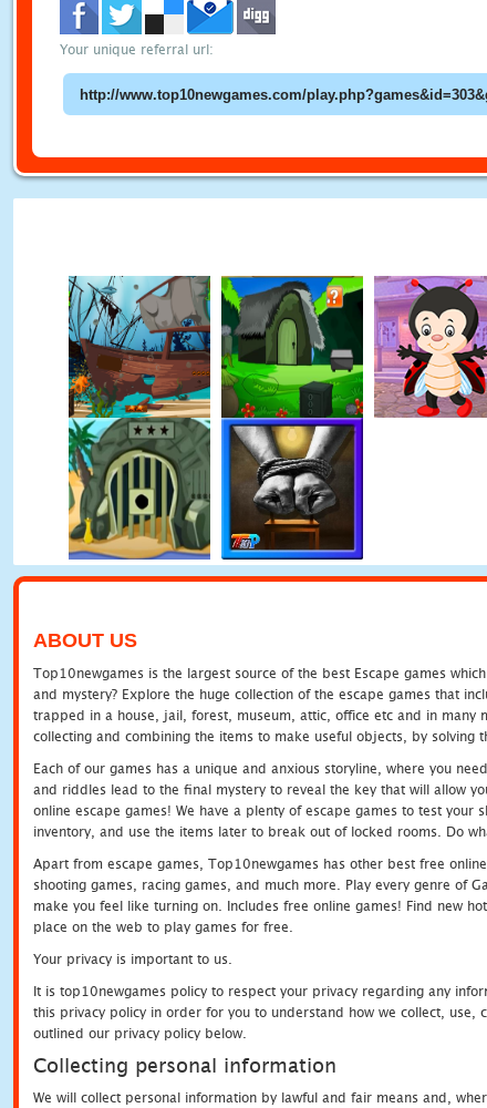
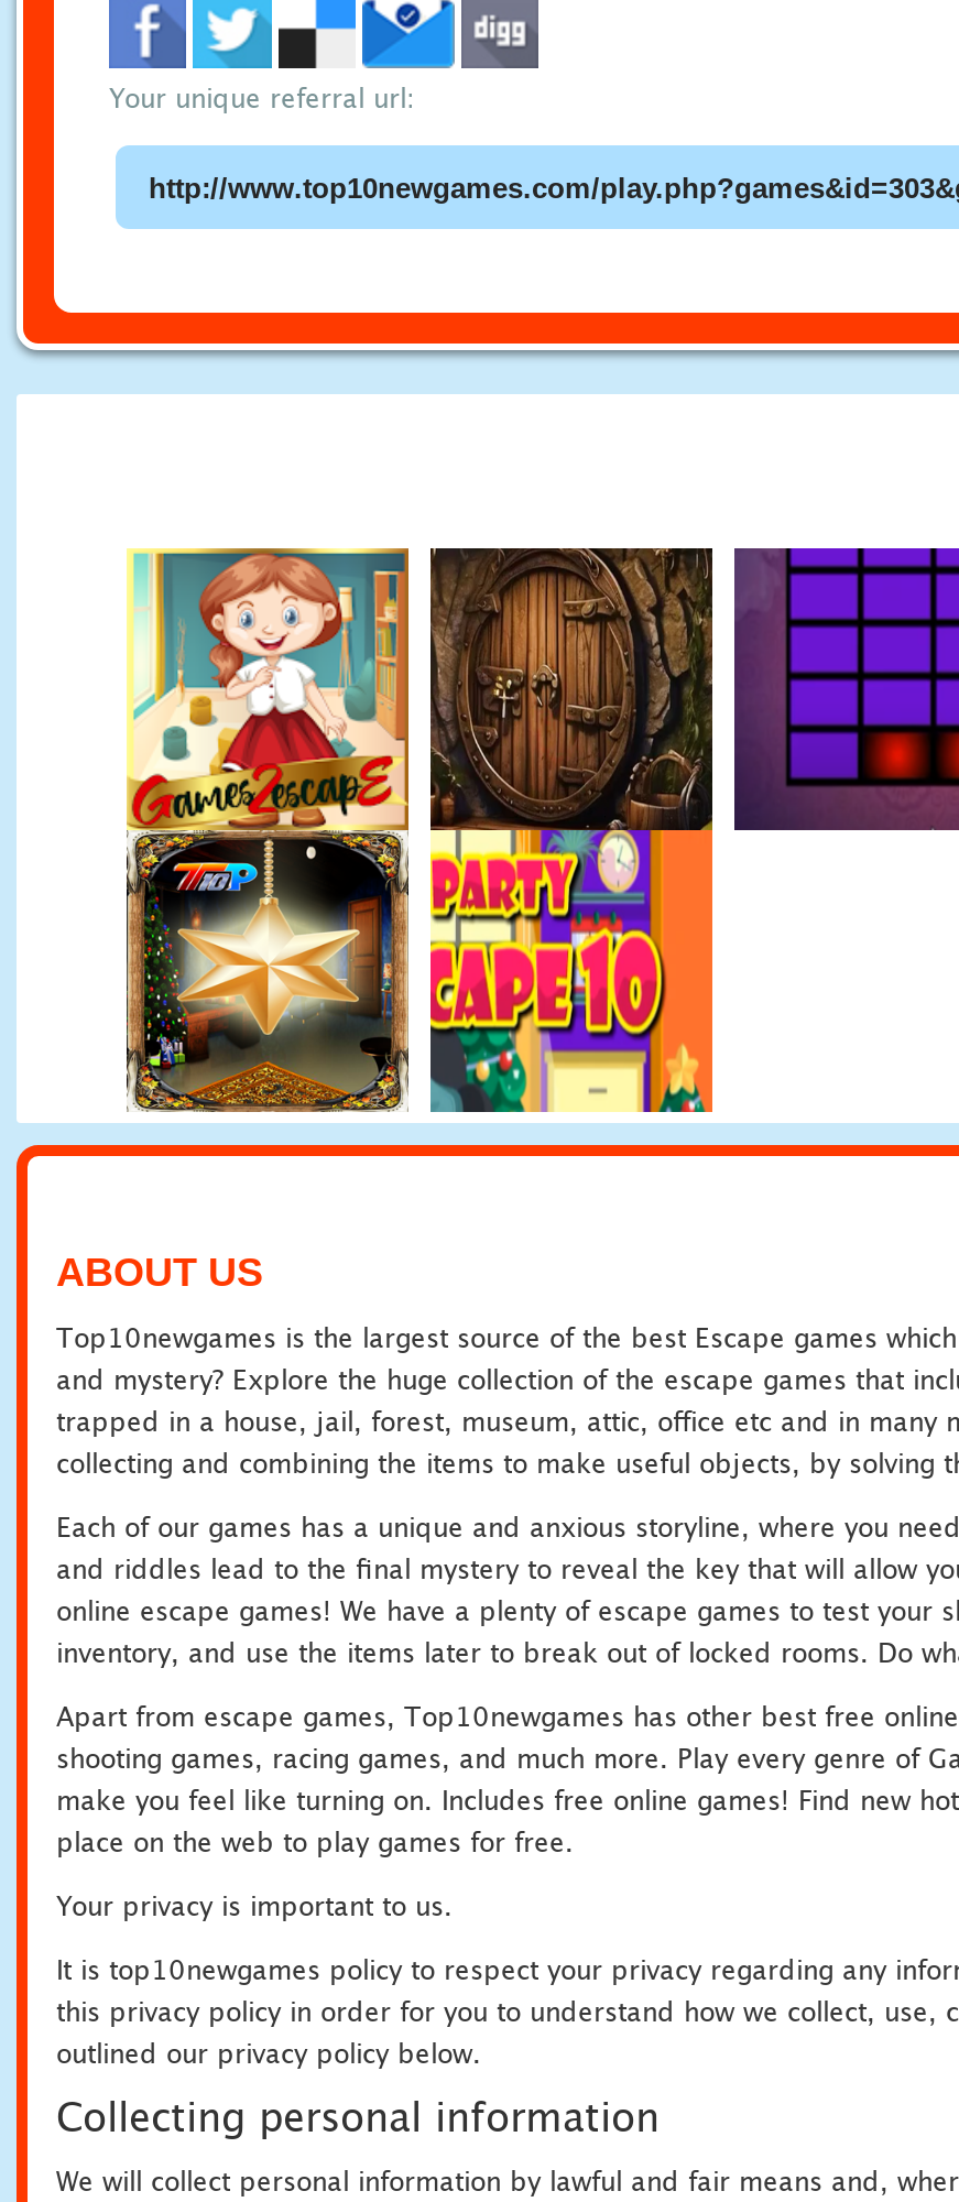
[68,275,211,561] [image] -> [124,546,411,1114] [image]
[220,275,364,561] [image] -> [428,546,715,1114] [image]
[374,275,484,418] [image] -> [732,546,952,830] [image]

